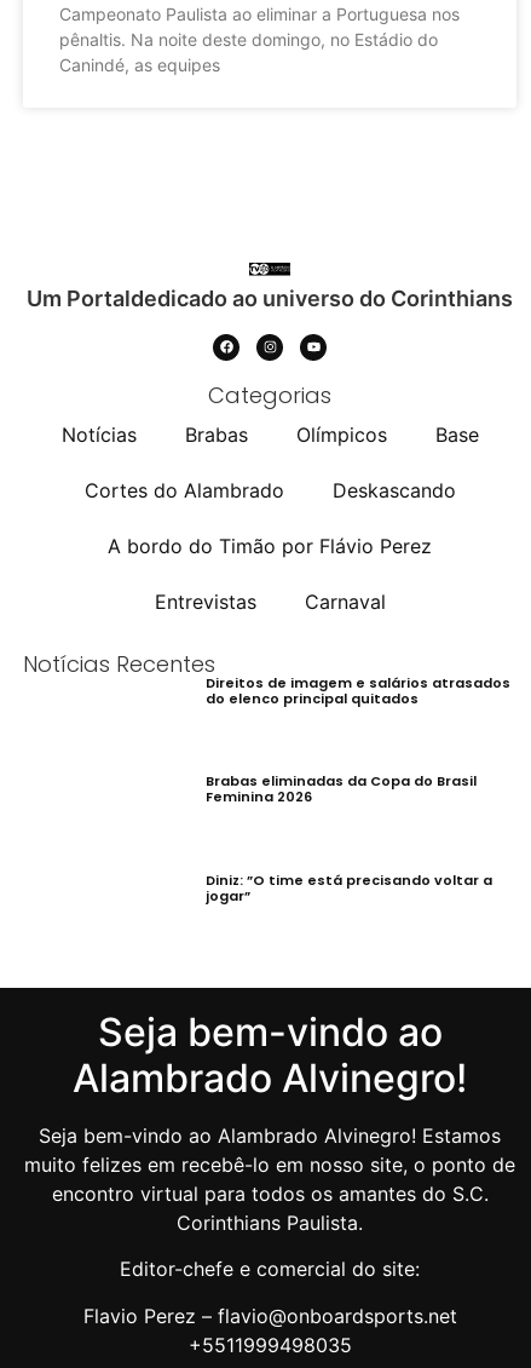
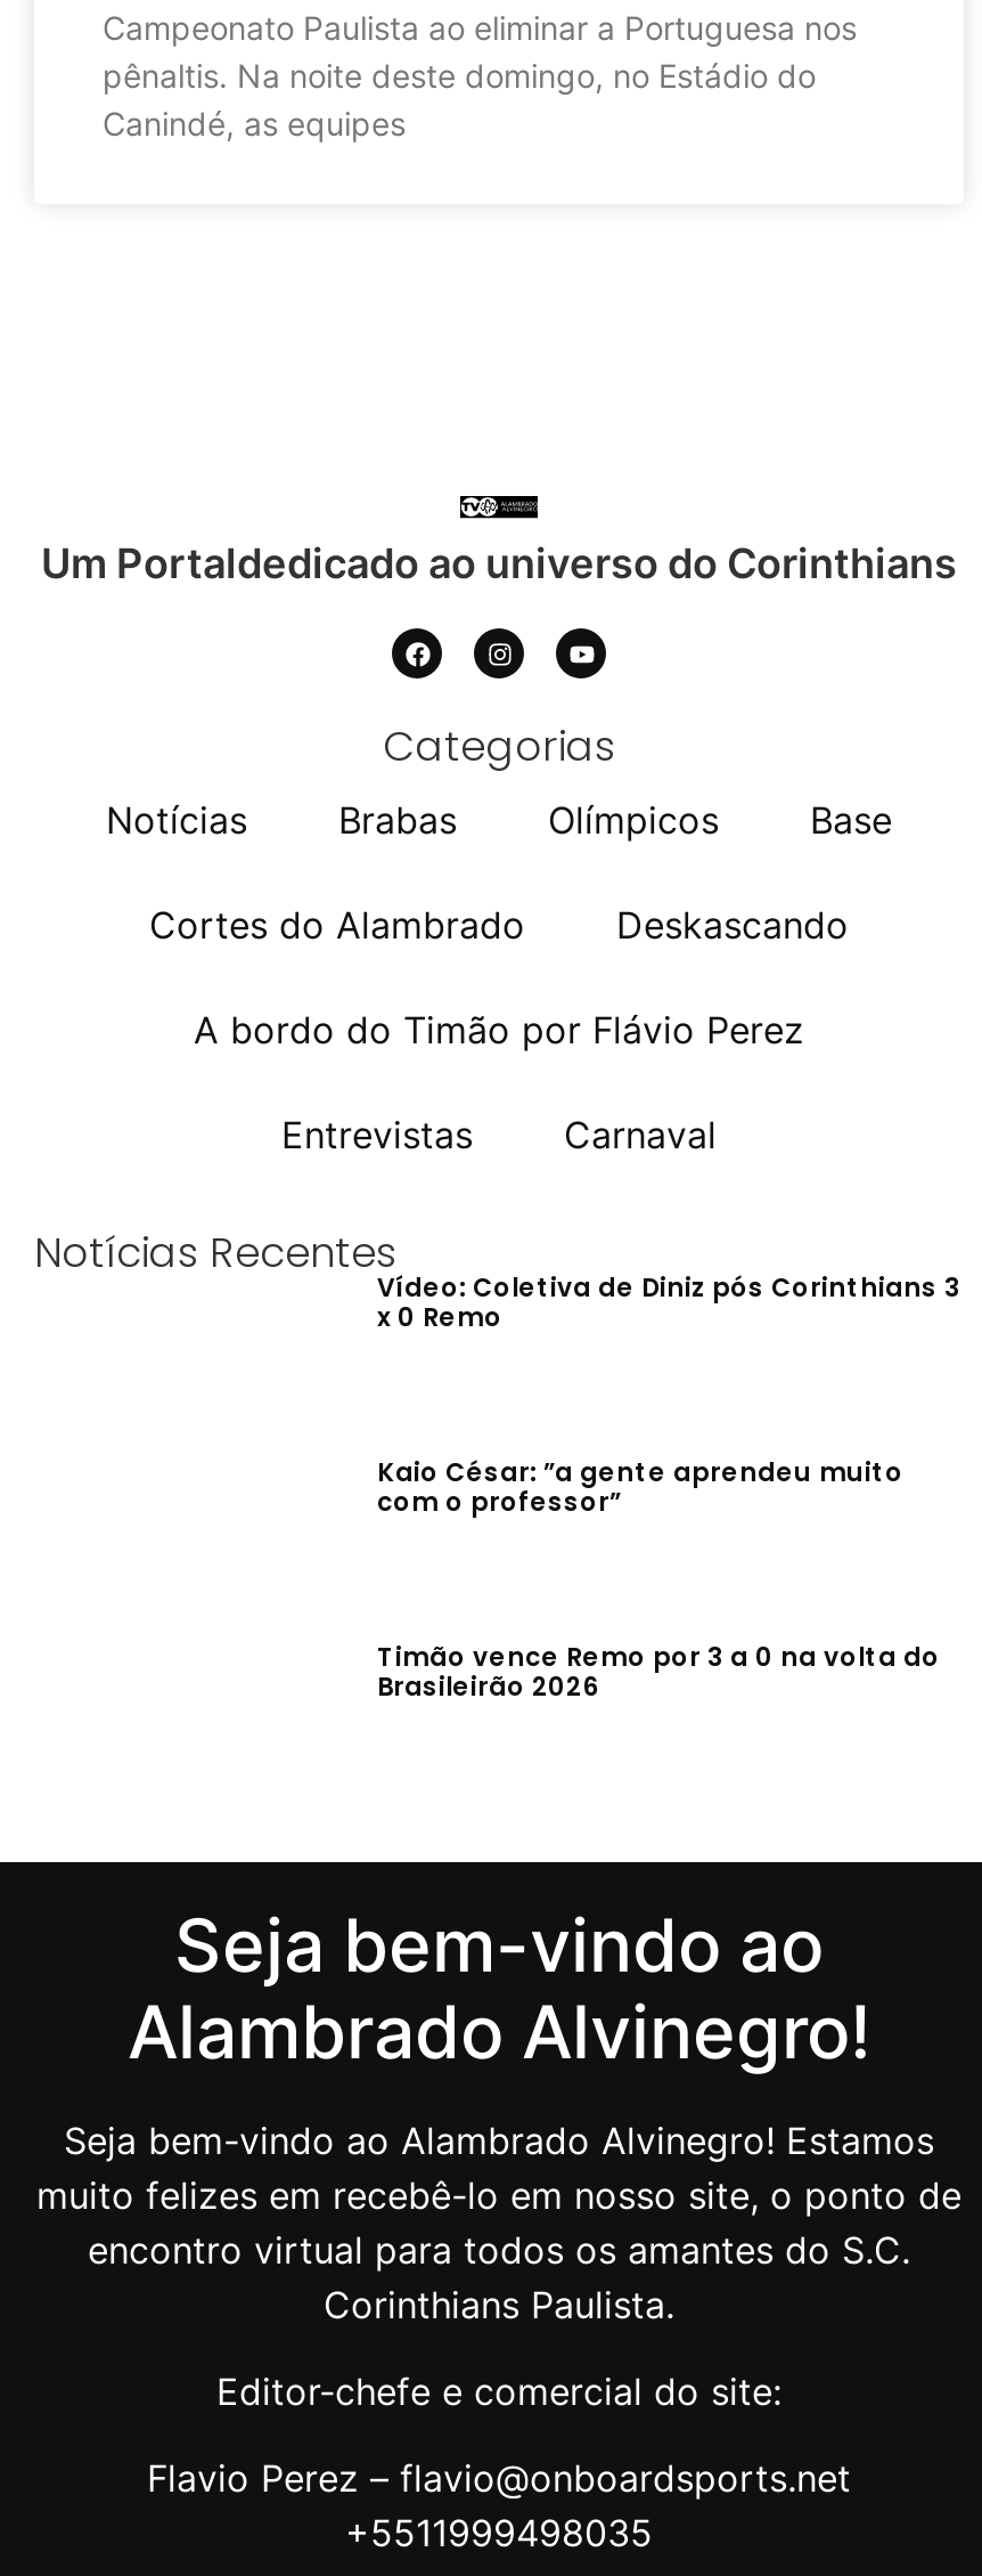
[205,673,510,708] Direitos de imagem e salários atrasados | do elenco principal quitados -> [377,1269,960,1335] Vídeo: Coletiva de Diniz pós Corinthians 3 | x 0 Remo
[205,772,476,807] Brabas eliminadas da Copa do Brasil | Feminina 2026 -> [377,1454,903,1520] Kaio César: ”a gente aprendeu muito | com o professor”
[205,870,492,905] Diniz: ”O time está precisando voltar a | jogar” -> [377,1639,940,1705] Timão vence Remo por 3 a 0 na volta do | Brasileirão 2026

